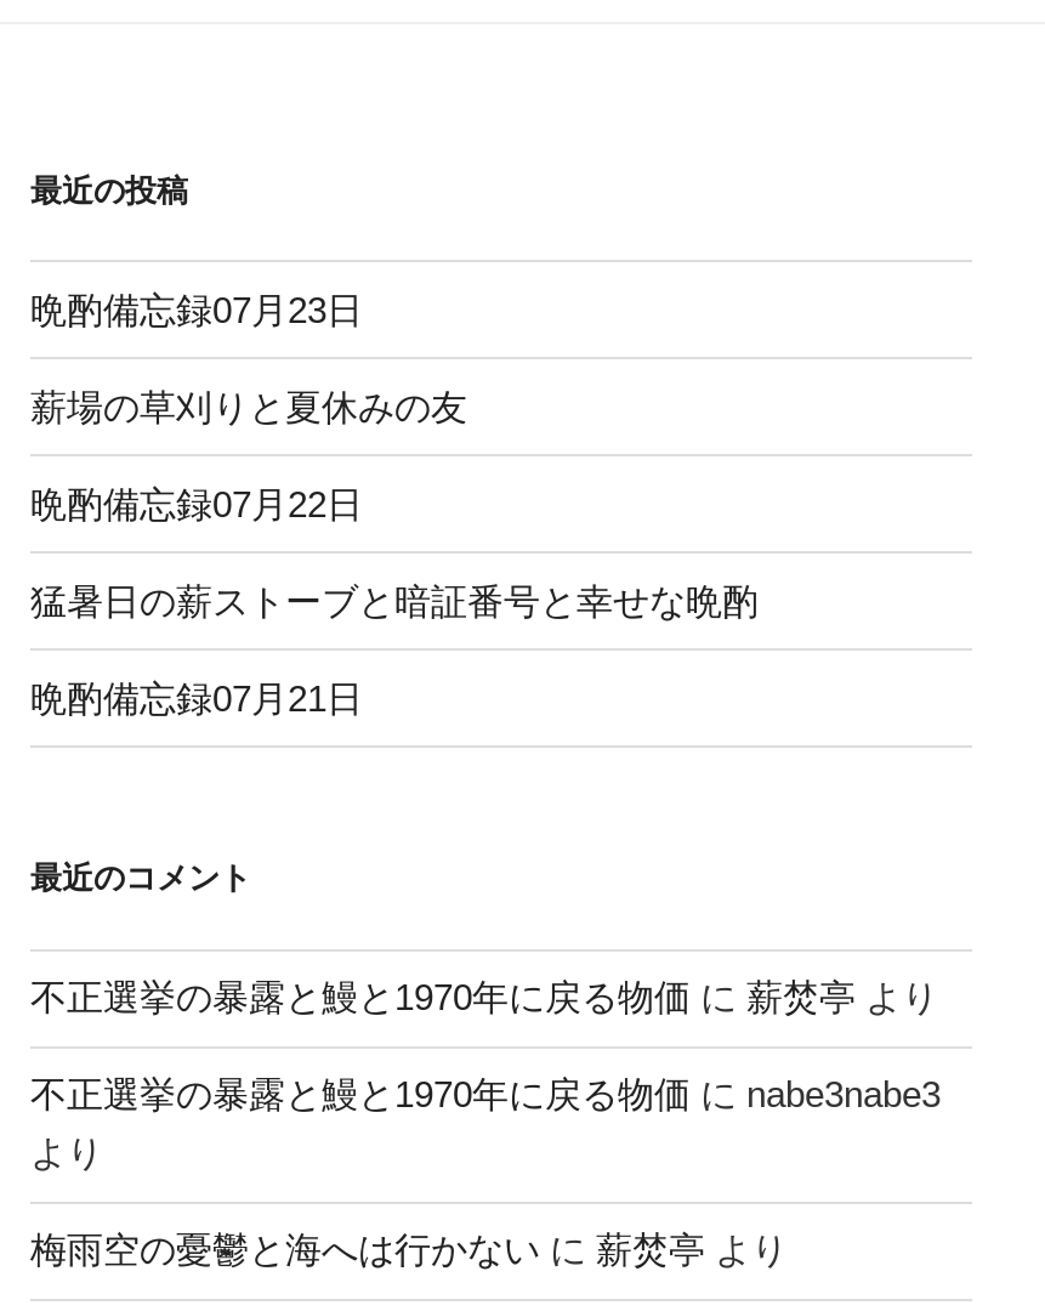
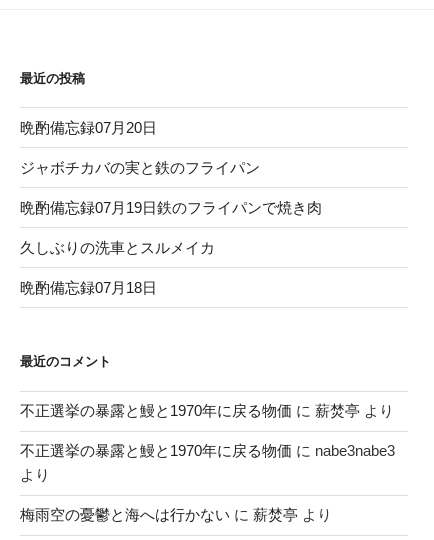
[30,288,363,330] 晩酌備忘録07月23日 -> [20,119,157,136] 晩酌備忘録07月20日
[30,386,467,427] 薪場の草刈りと夏休みの友 -> [20,159,260,176] ジャボチカバの実と鉄のフライパン
[30,483,363,524] 晩酌備忘録07月22日 -> [20,199,322,216] 晩酌備忘録07月19日鉄のフライパンで焼き肉
[30,580,759,621] 猛暑日の薪ストーブと暗証番号と幸せな晩酌 -> [20,239,215,256] 久しぶりの洗車とスルメイカ
[30,677,363,718] 晩酌備忘録07月21日 -> [20,279,157,296] 晩酌備忘録07月18日

